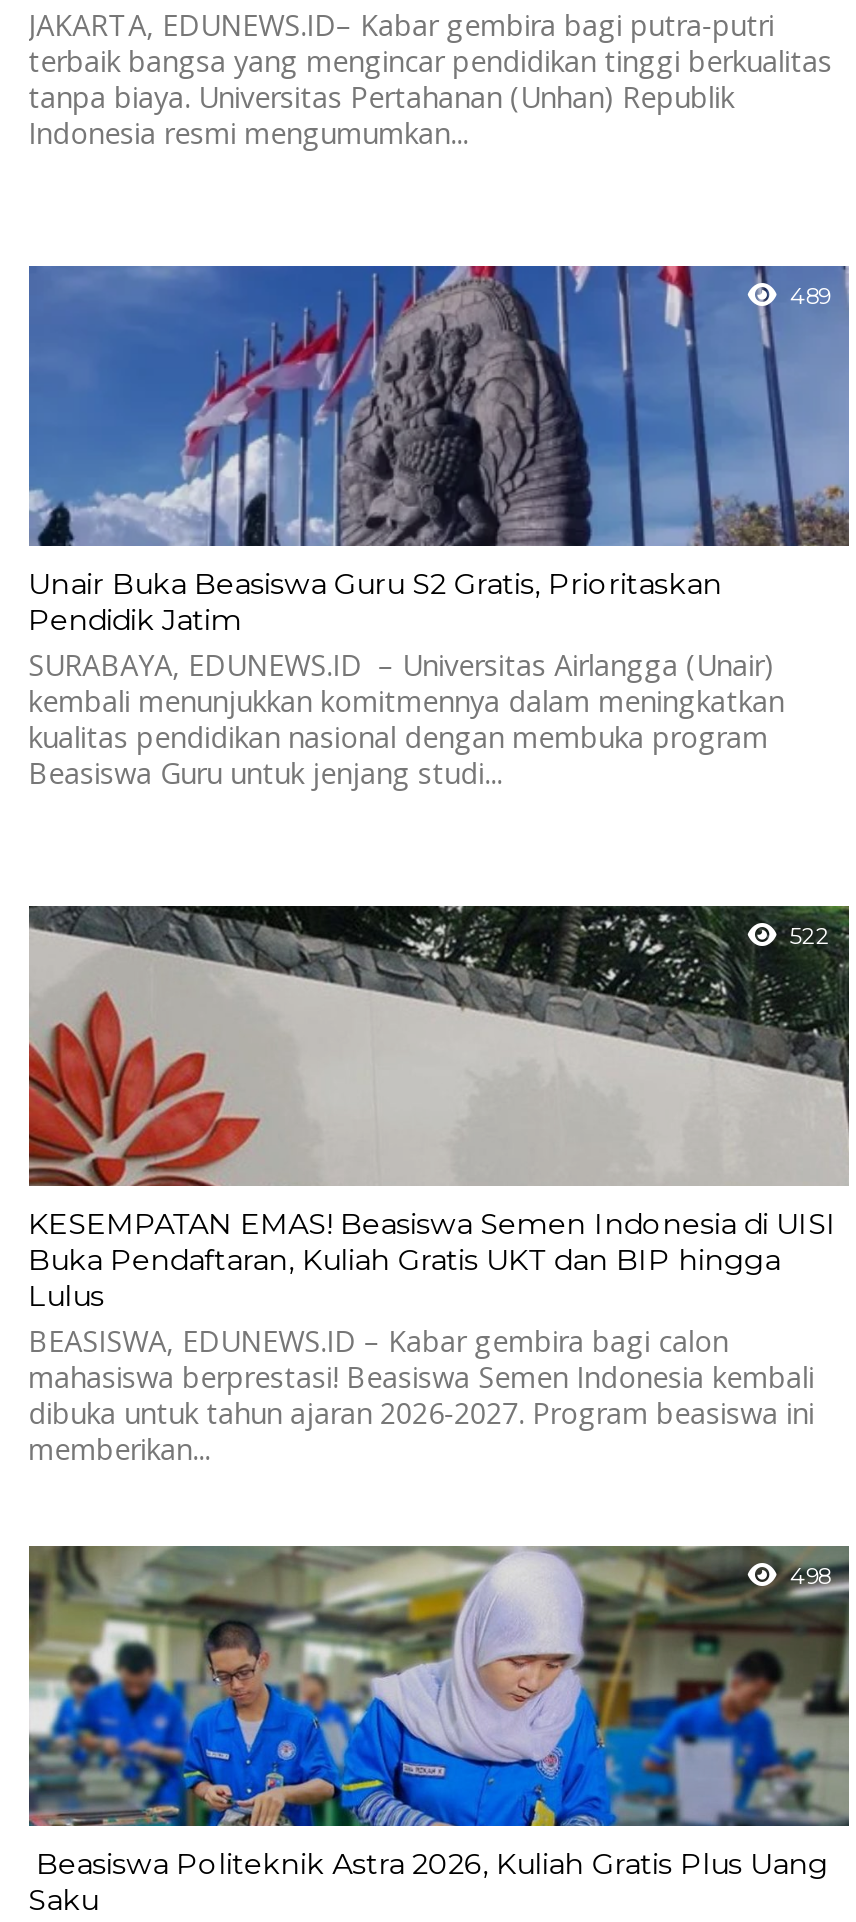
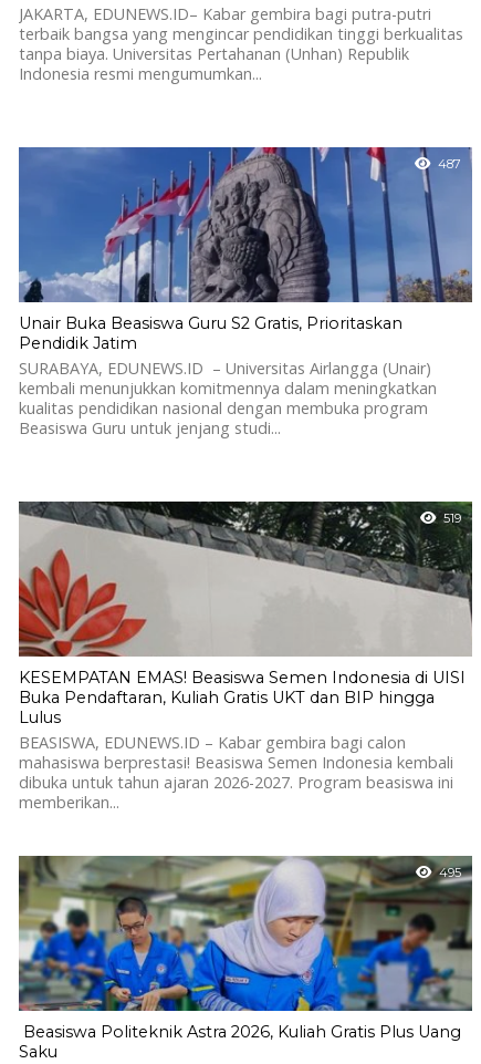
[790,282,830,310] 489 -> [438,156,461,171] 487
[790,922,830,950] 522 -> [444,510,461,526] 519
[790,1562,830,1590] 498 -> [439,864,461,880] 495

